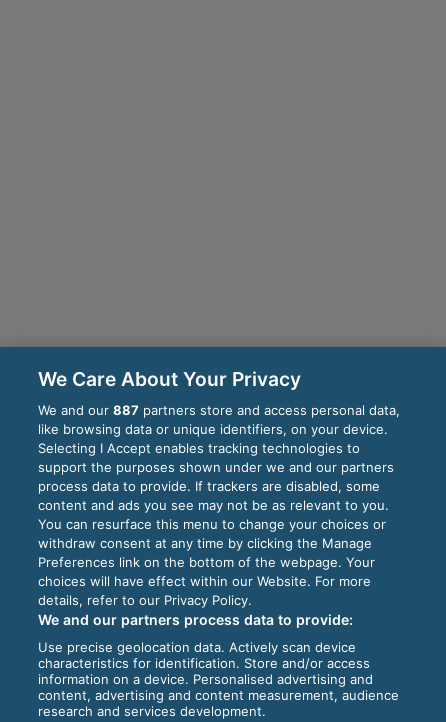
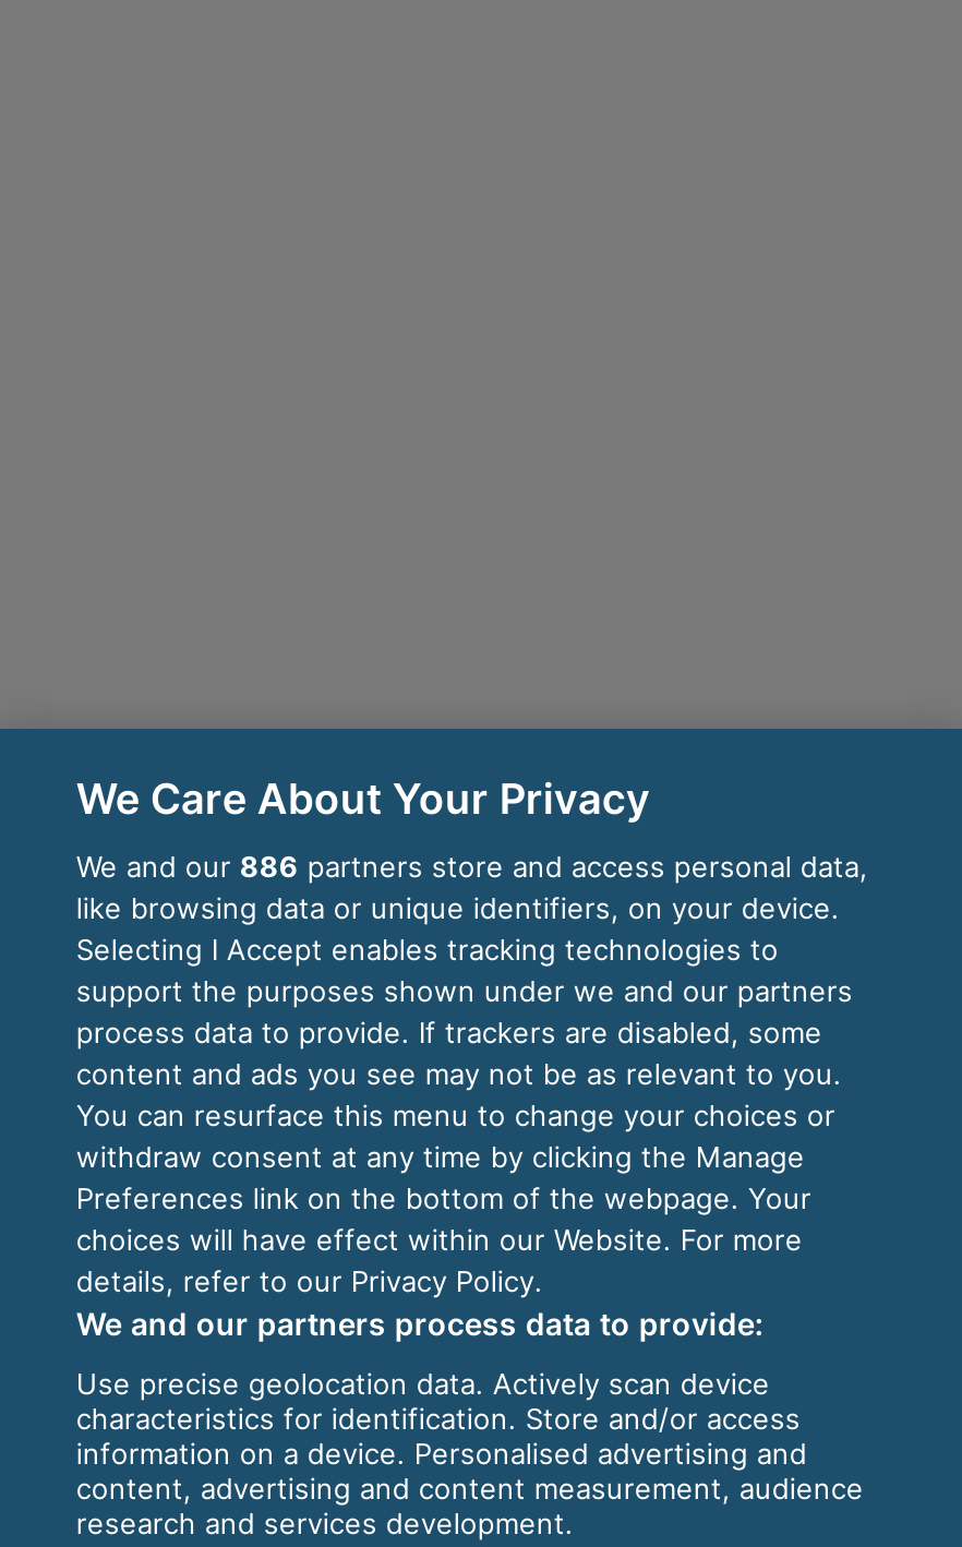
[38,402,400,418] We and our 887 partners store and access personal data, -> [76,849,868,884] We and our 886 partners store and access personal data,

